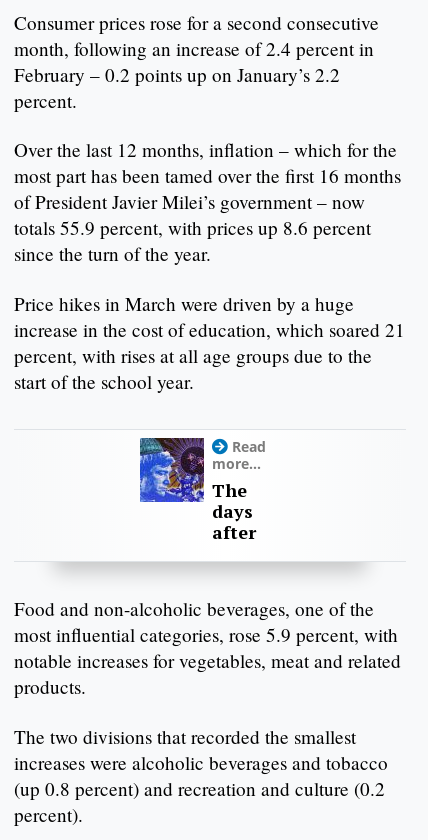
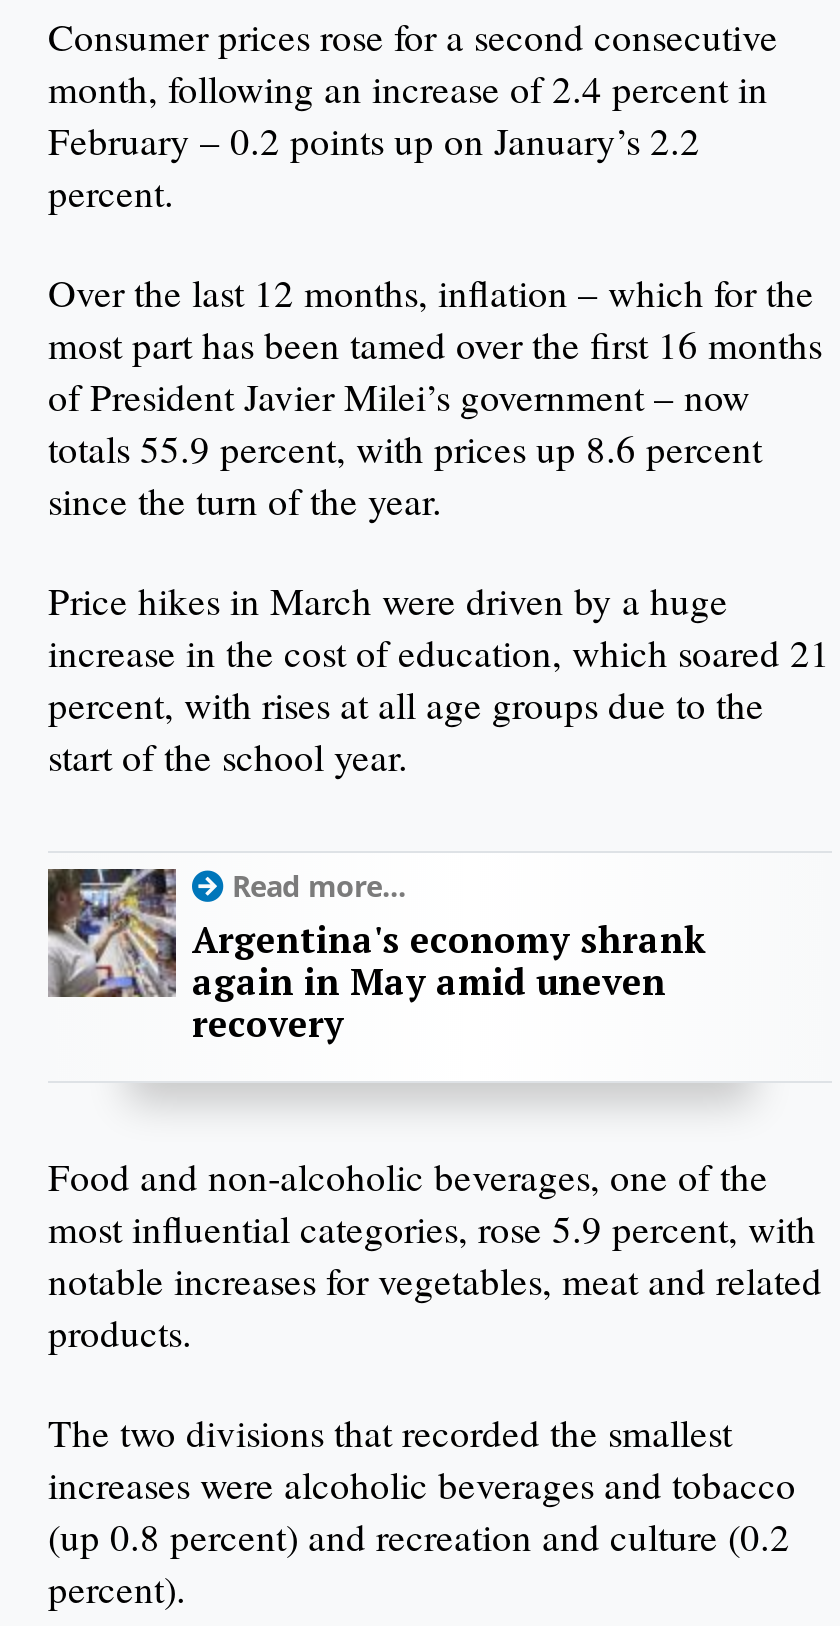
none -> [46,867,204,999] [image]
[212,437,266,544] Read | more... | The | days | after -> [192,867,706,1047] Read more... | Argentina's economy shrank | again in May amid uneven | recovery

